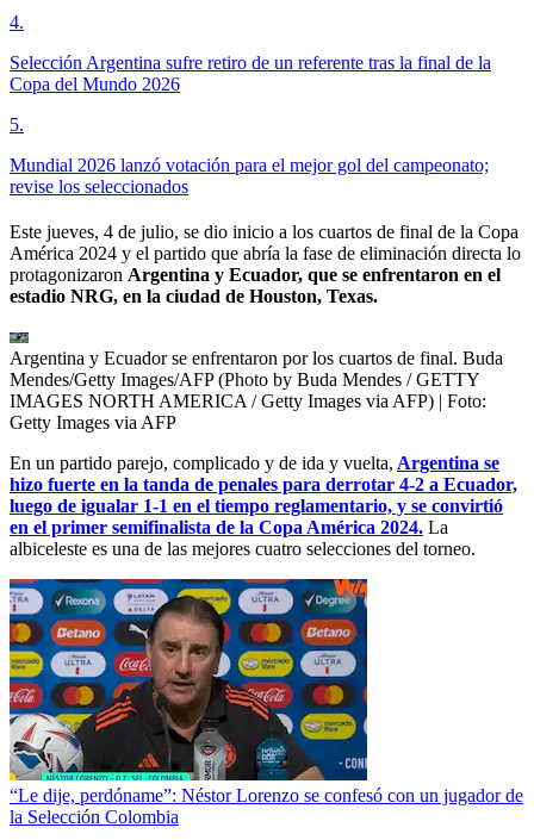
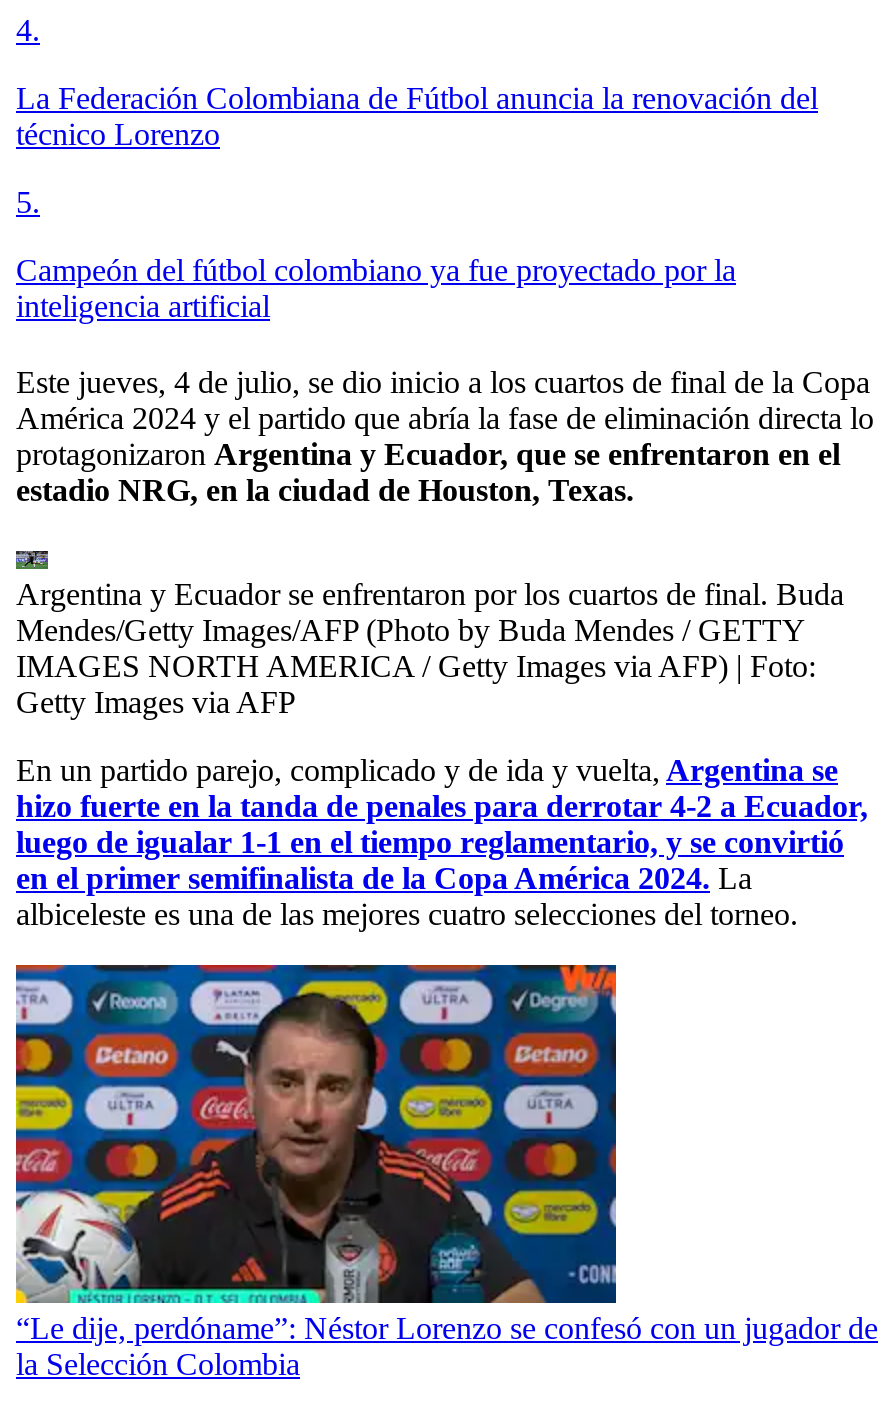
[10,52,491,94] Selección Argentina sufre retiro de un referente tras la final de la | Copa del Mundo 2026 -> [16,80,818,150] La Federación Colombiana de Fútbol anuncia la renovación del | técnico Lorenzo
[10,155,489,196] Mundial 2026 lanzó votación para el mejor gol del campeonato; | revise los seleccionados -> [16,252,736,322] Campeón del fútbol colombiano ya fue proyectado por la | inteligencia artificial

